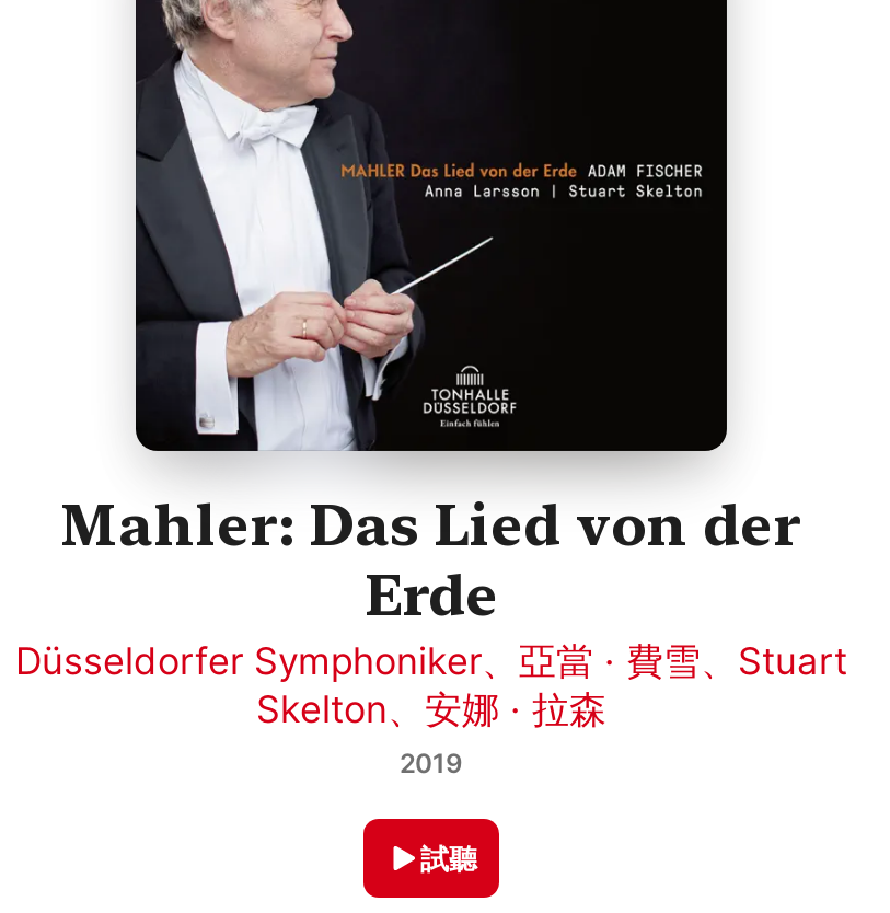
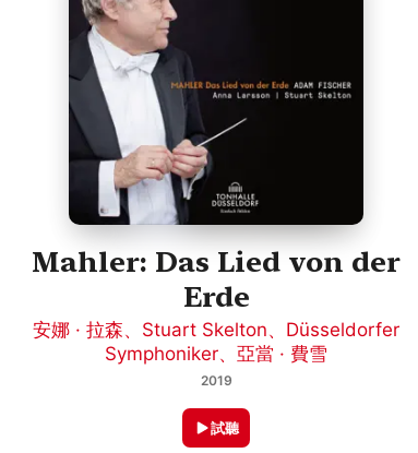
[15,640,847,732] Düsseldorfer Symphoniker、亞當 · 費雪、Stuart | Skelton、安娜 · 拉森 -> [33,319,399,365] 安娜 · 拉森、Stuart Skelton、Düsseldorfer | Symphoniker、亞當 · 費雪

